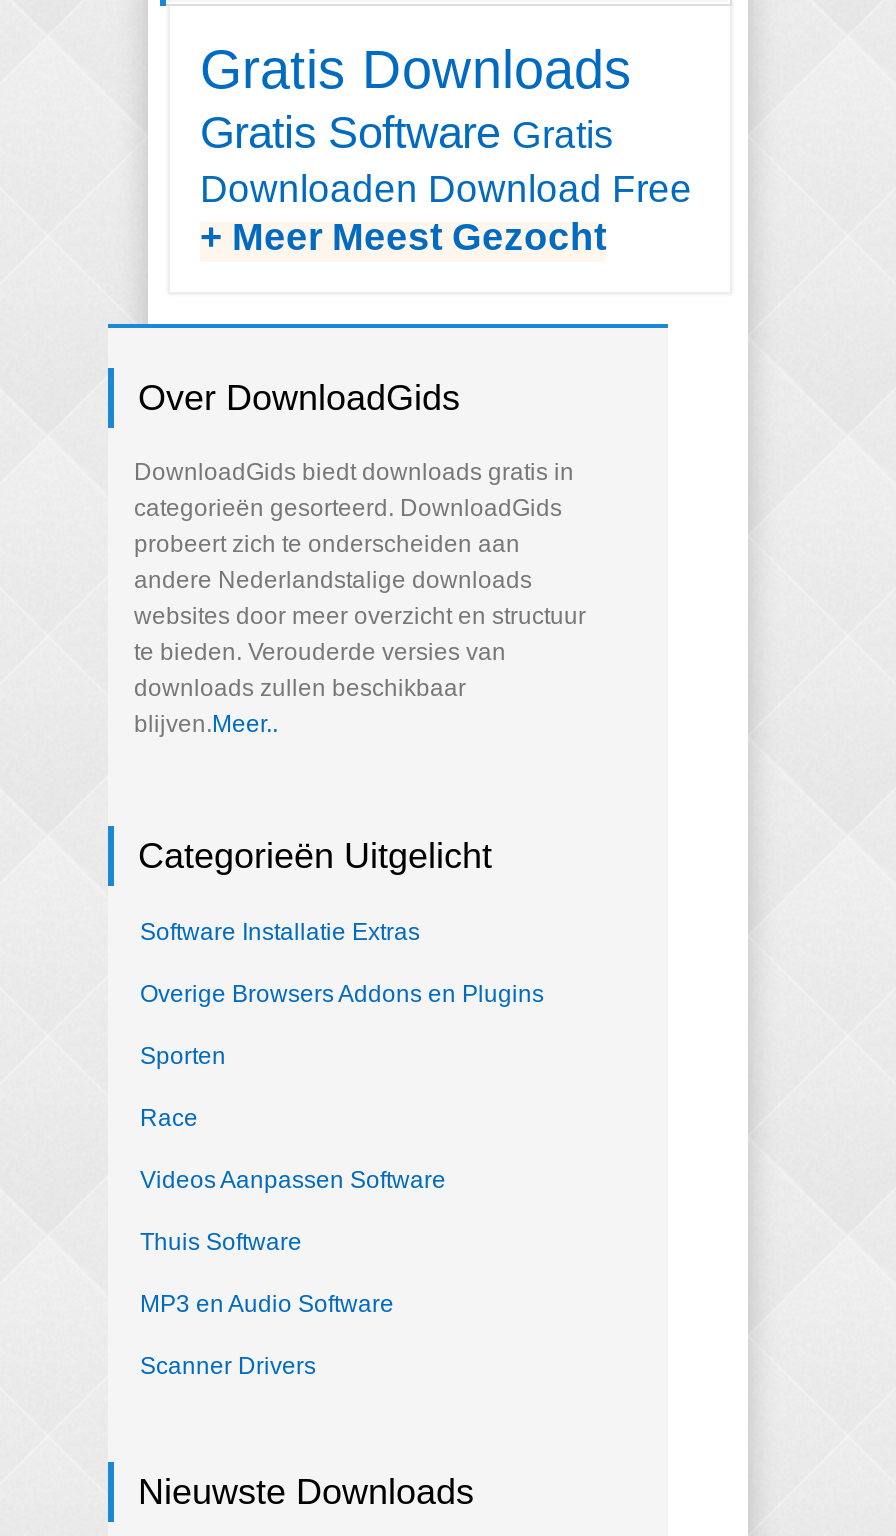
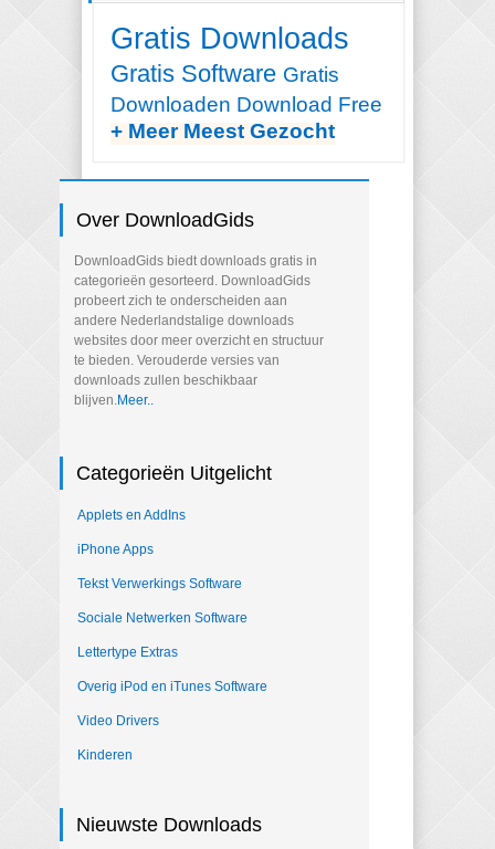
[140,918,420,946] Software Installatie Extras -> [77,507,186,523] Applets en AddIns
[140,980,544,1008] Overige Browsers Addons en Plugins -> [77,542,154,557] iPhone Apps
[140,1042,226,1070] Sporten -> [77,576,242,591] Tekst Verwerkings Software
[140,1104,198,1132] Race -> [77,610,247,626] Sociale Netwerken Software
[140,1166,446,1194] Videos Aanpassen Software -> [77,644,178,660] Lettertype Extras
[140,1228,302,1256] Thuis Software -> [77,679,267,694] Overig iPod en iTunes Software
[140,1290,394,1318] MP3 en Audio Software -> [77,713,159,729] Video Drivers
[140,1352,316,1380] Scanner Drivers -> [77,747,133,763] Kinderen

